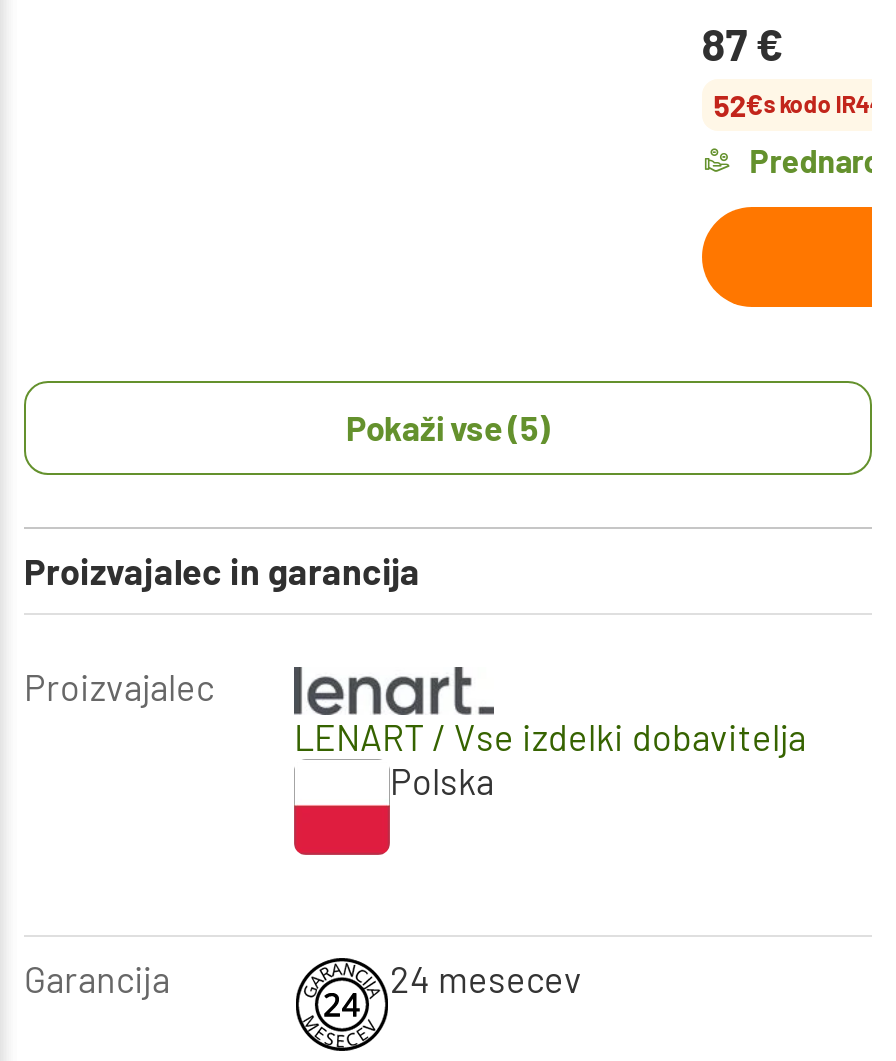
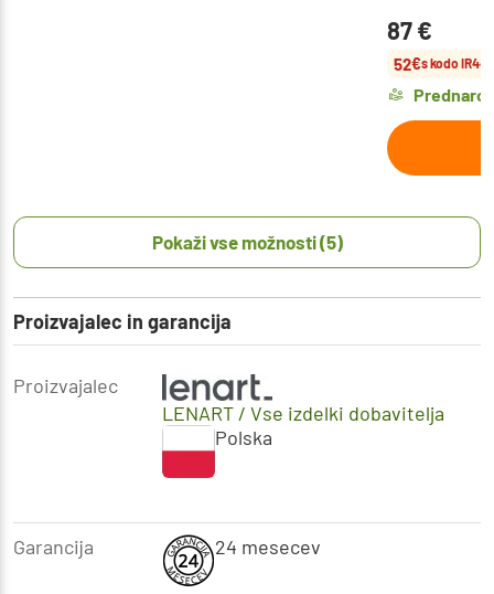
[346,407,550,447] Pokaži vse (5) -> [152,231,342,253] Pokaži vse možnosti (5)

